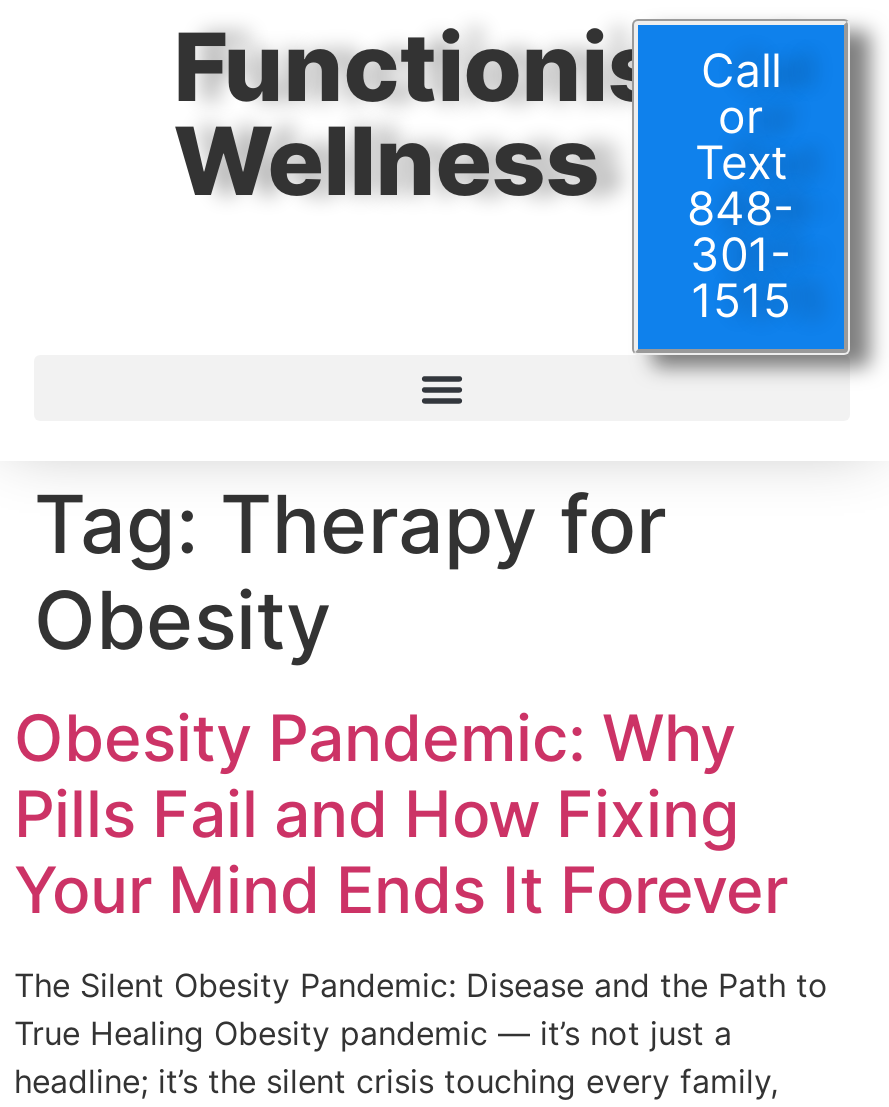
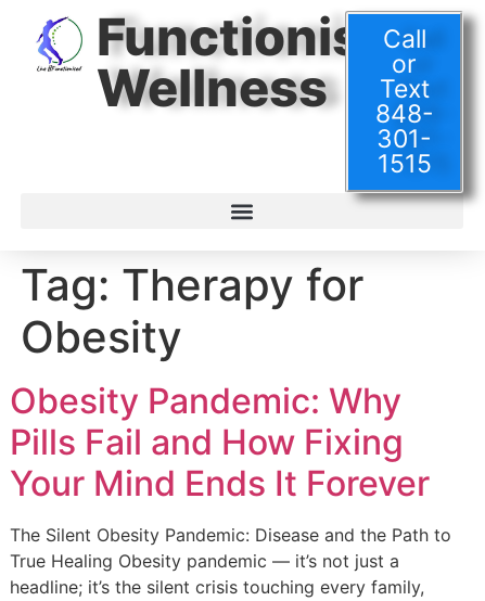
none -> [36,16,84,73] [image]

